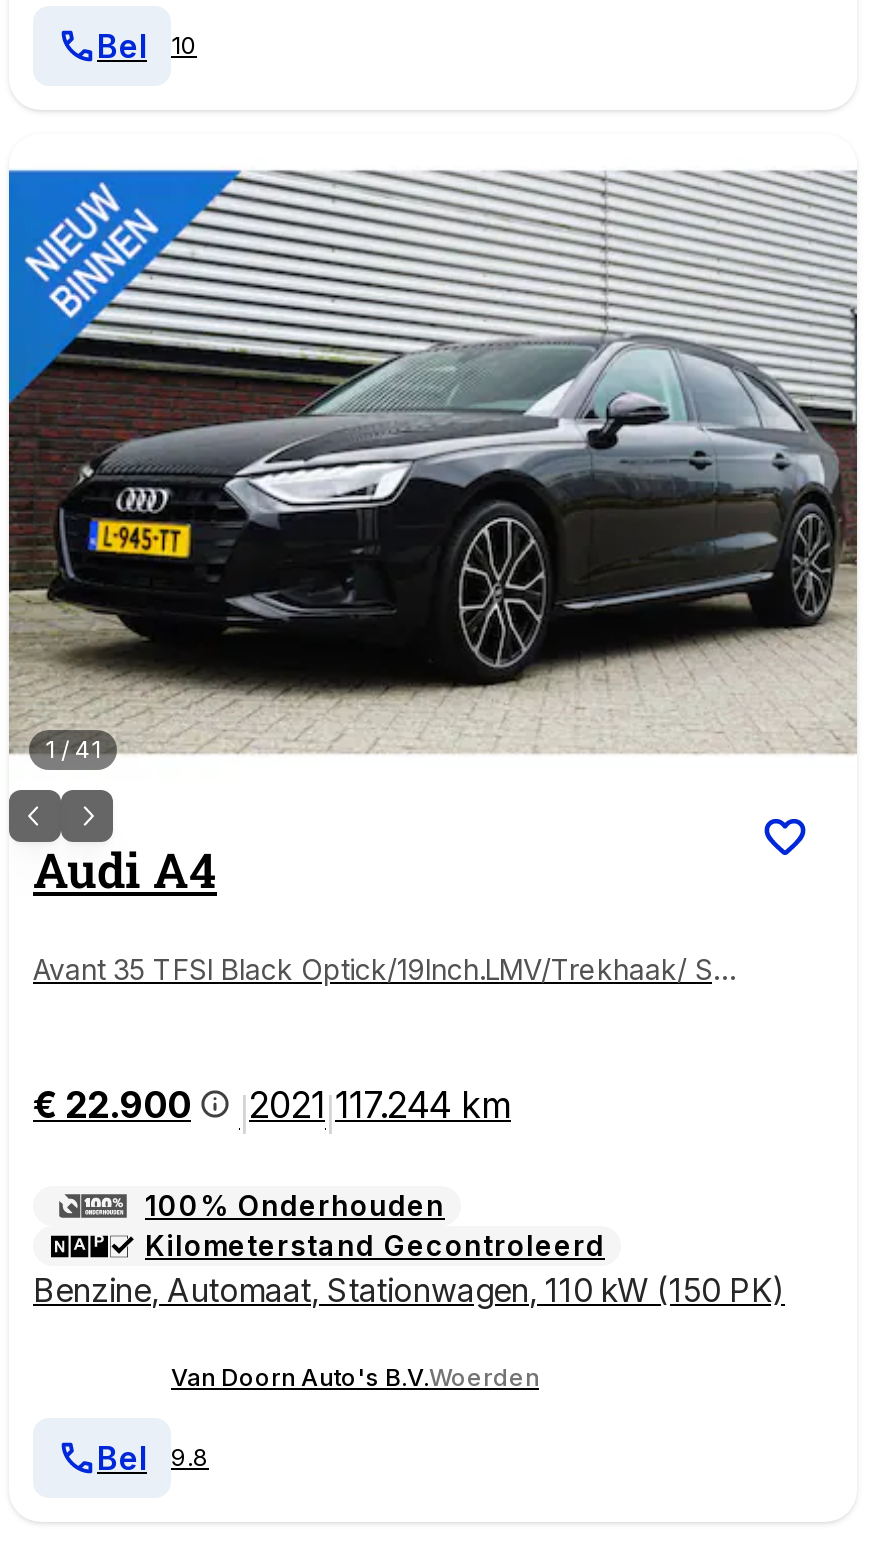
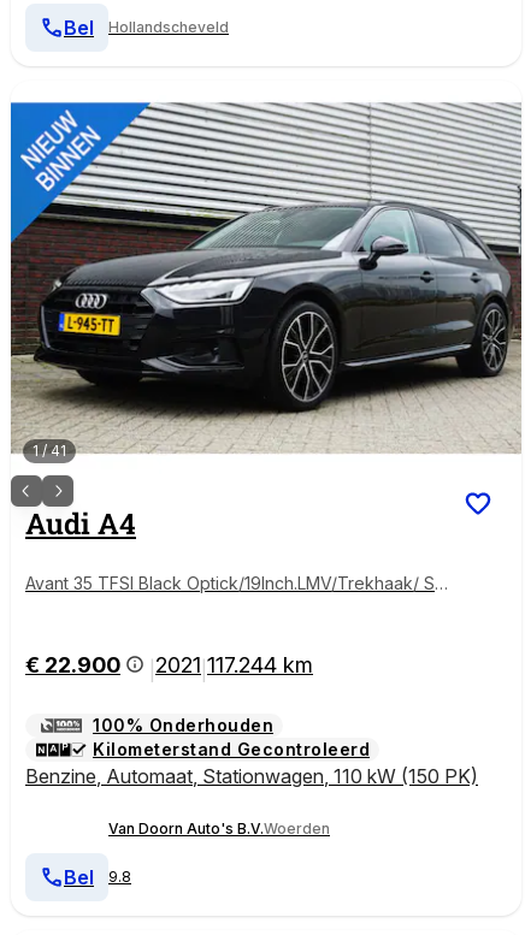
[171,30,197,60] 10 -> [108,18,229,36] Hollandscheveld

